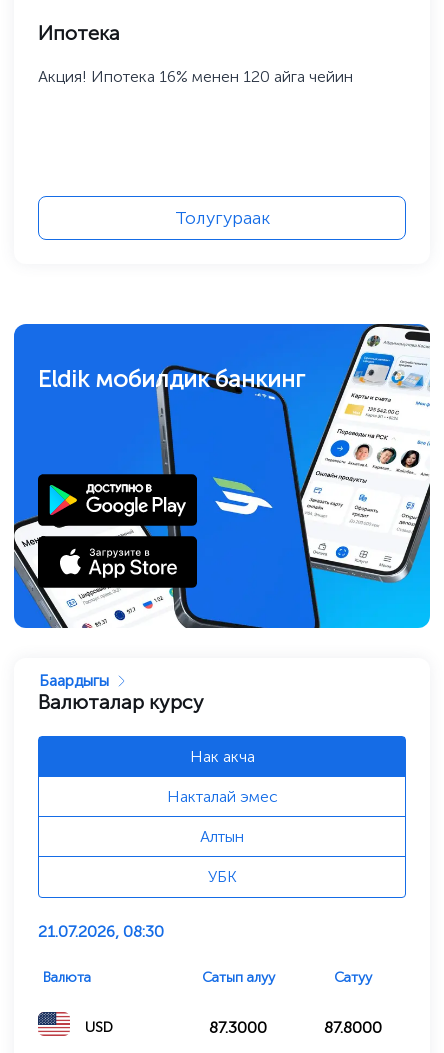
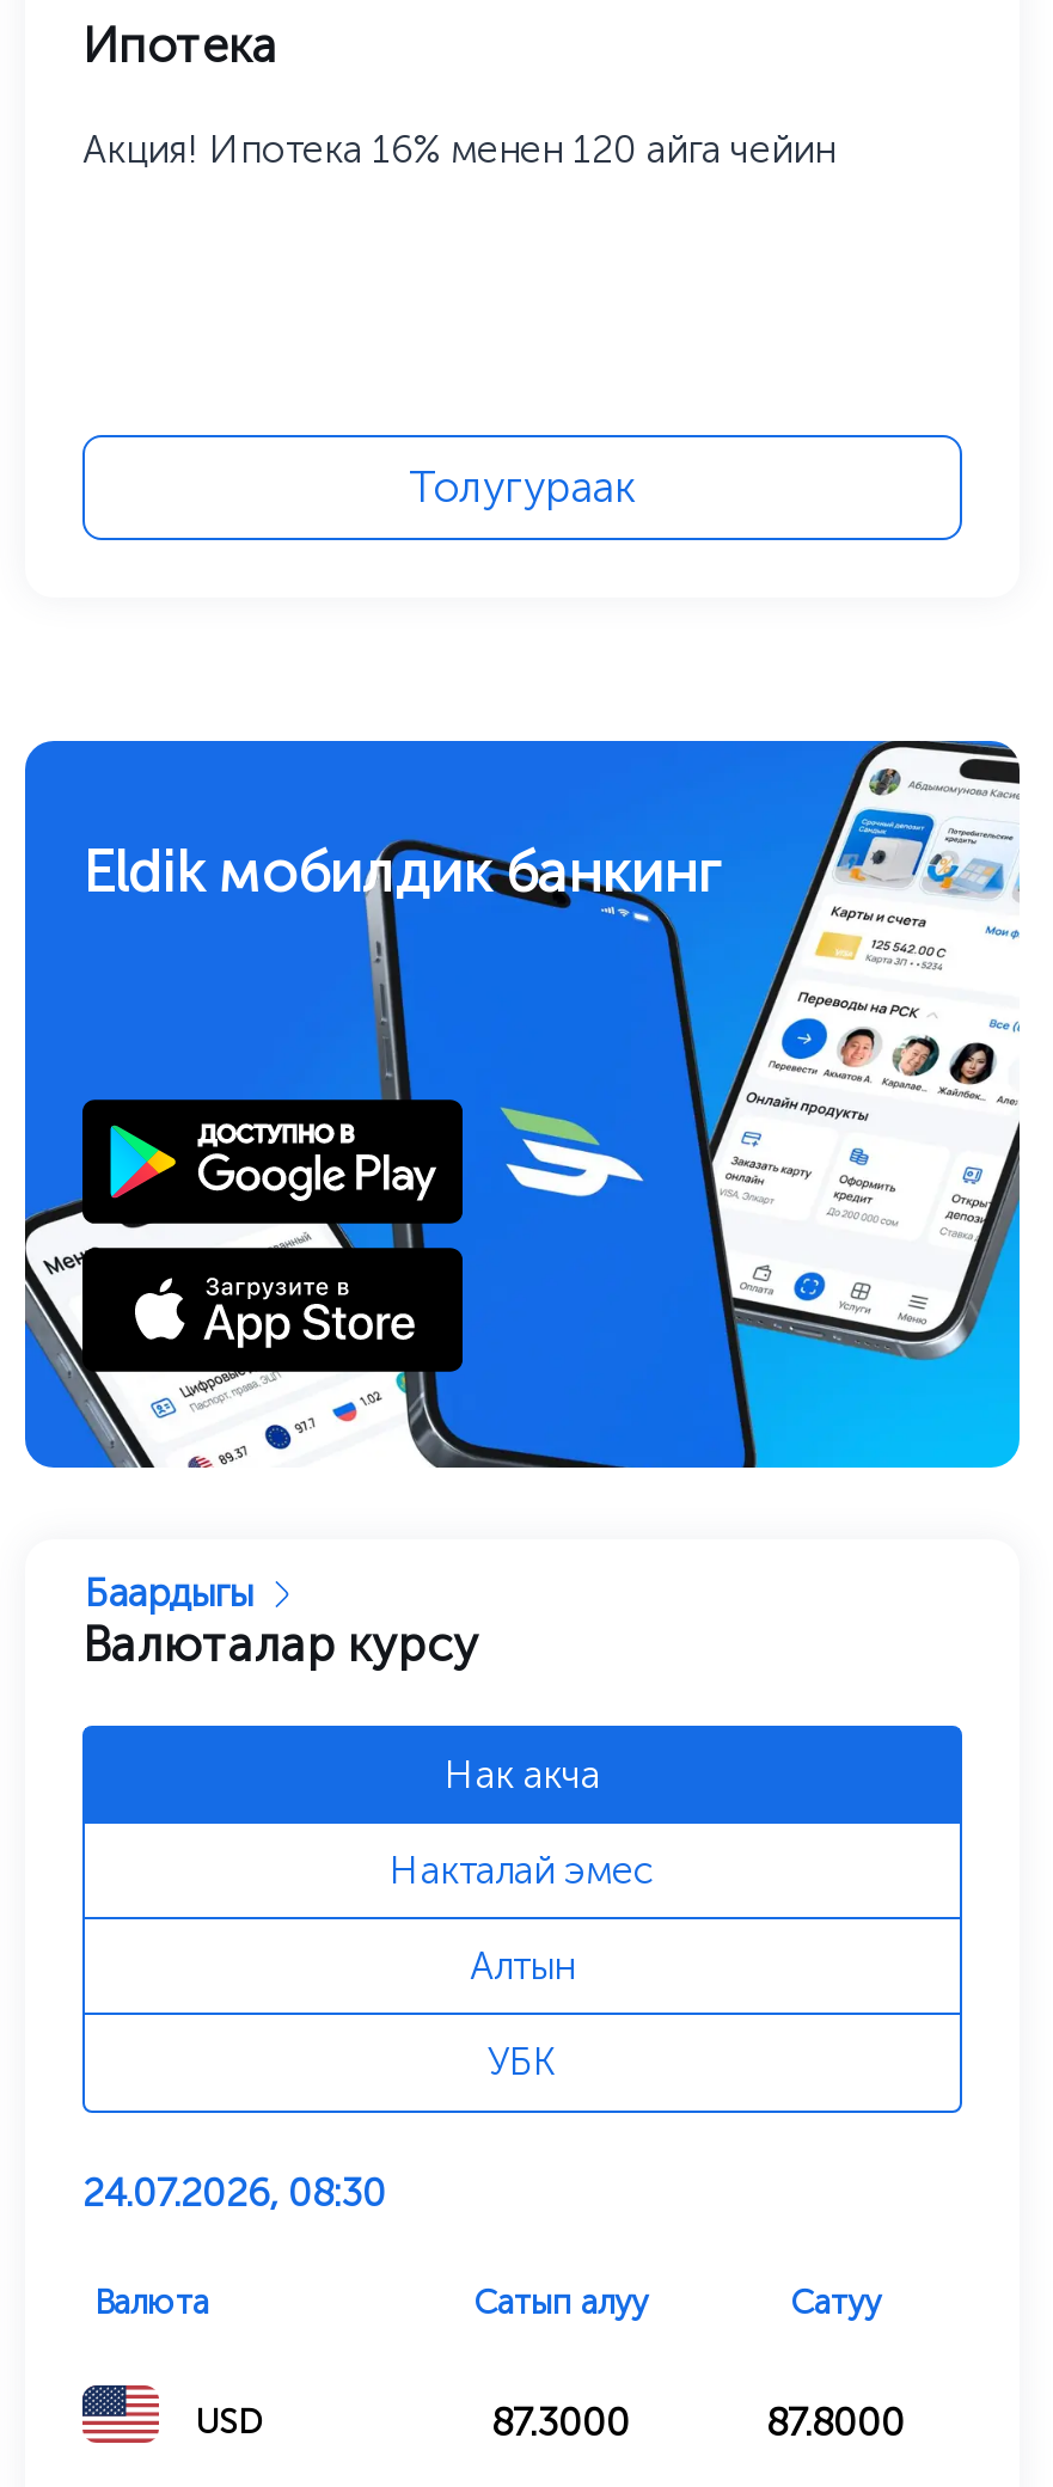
[38,922,164,941] 21.07.2026, 08:30 -> [82,2170,386,2216] 24.07.2026, 08:30

